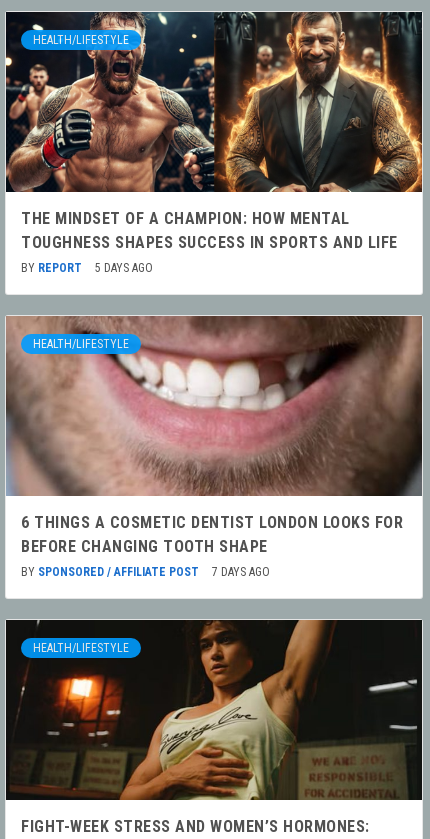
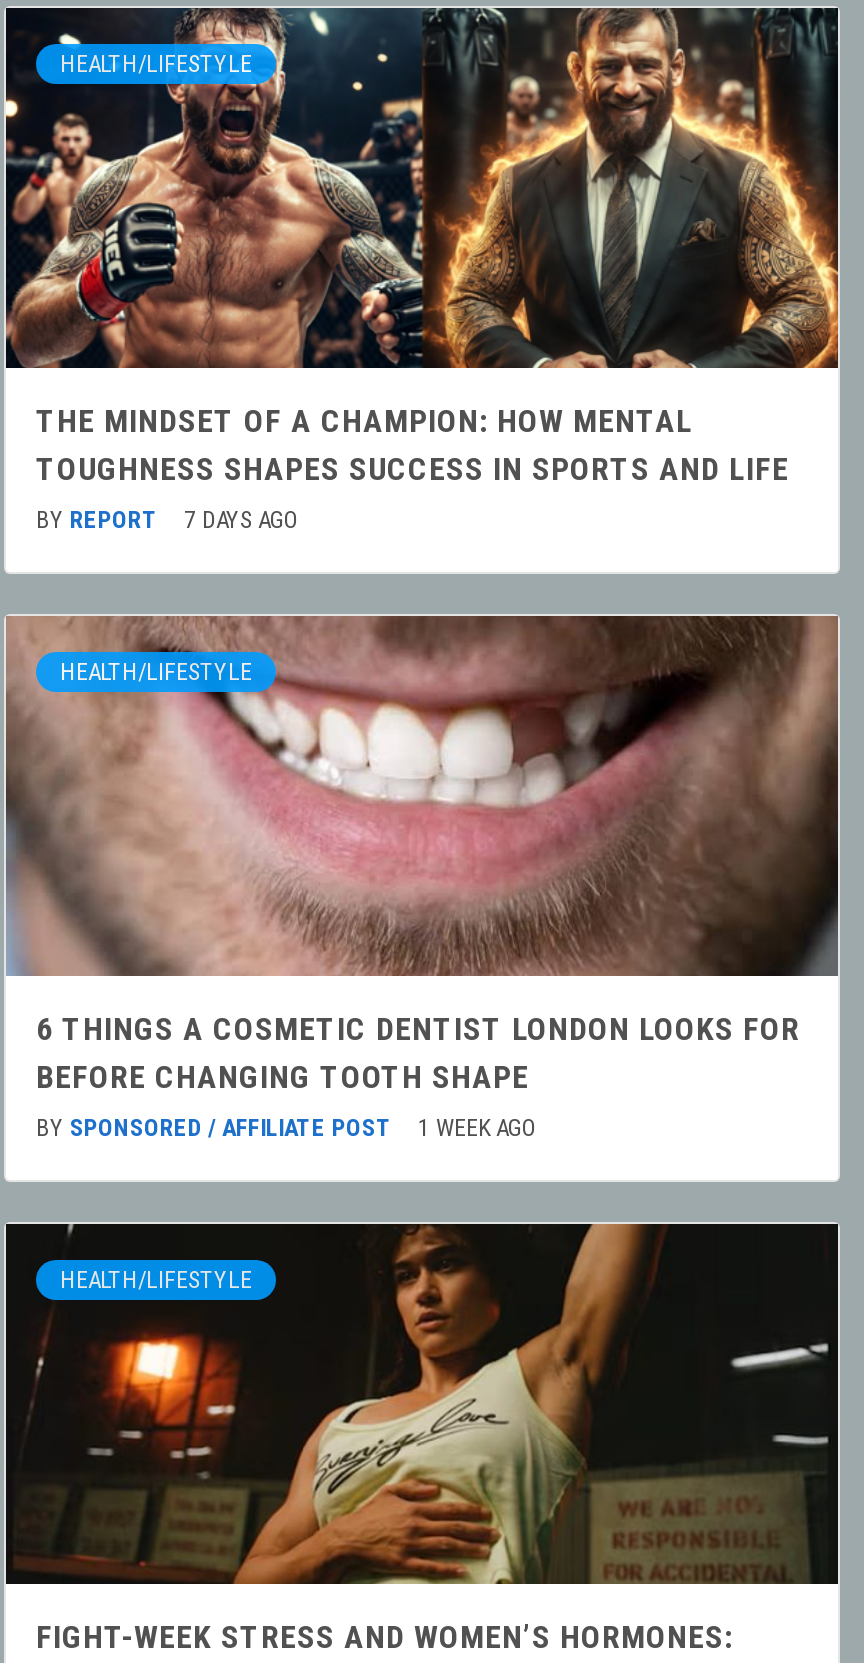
[21,261,153,275] BY REPORT 5 DAYS AGO -> [36,506,300,534] BY REPORT 7 DAYS AGO
[21,565,270,579] BY SPONSORED / AFFILIATE POST 7 DAYS AGO -> [36,1114,538,1142] BY SPONSORED / AFFILIATE POST 1 WEEK AGO

